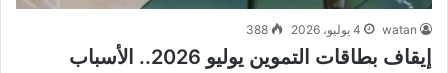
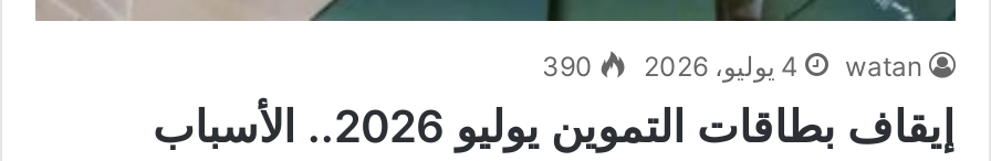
[246,22,268,37] 388 -> [542,49,593,82] 390

